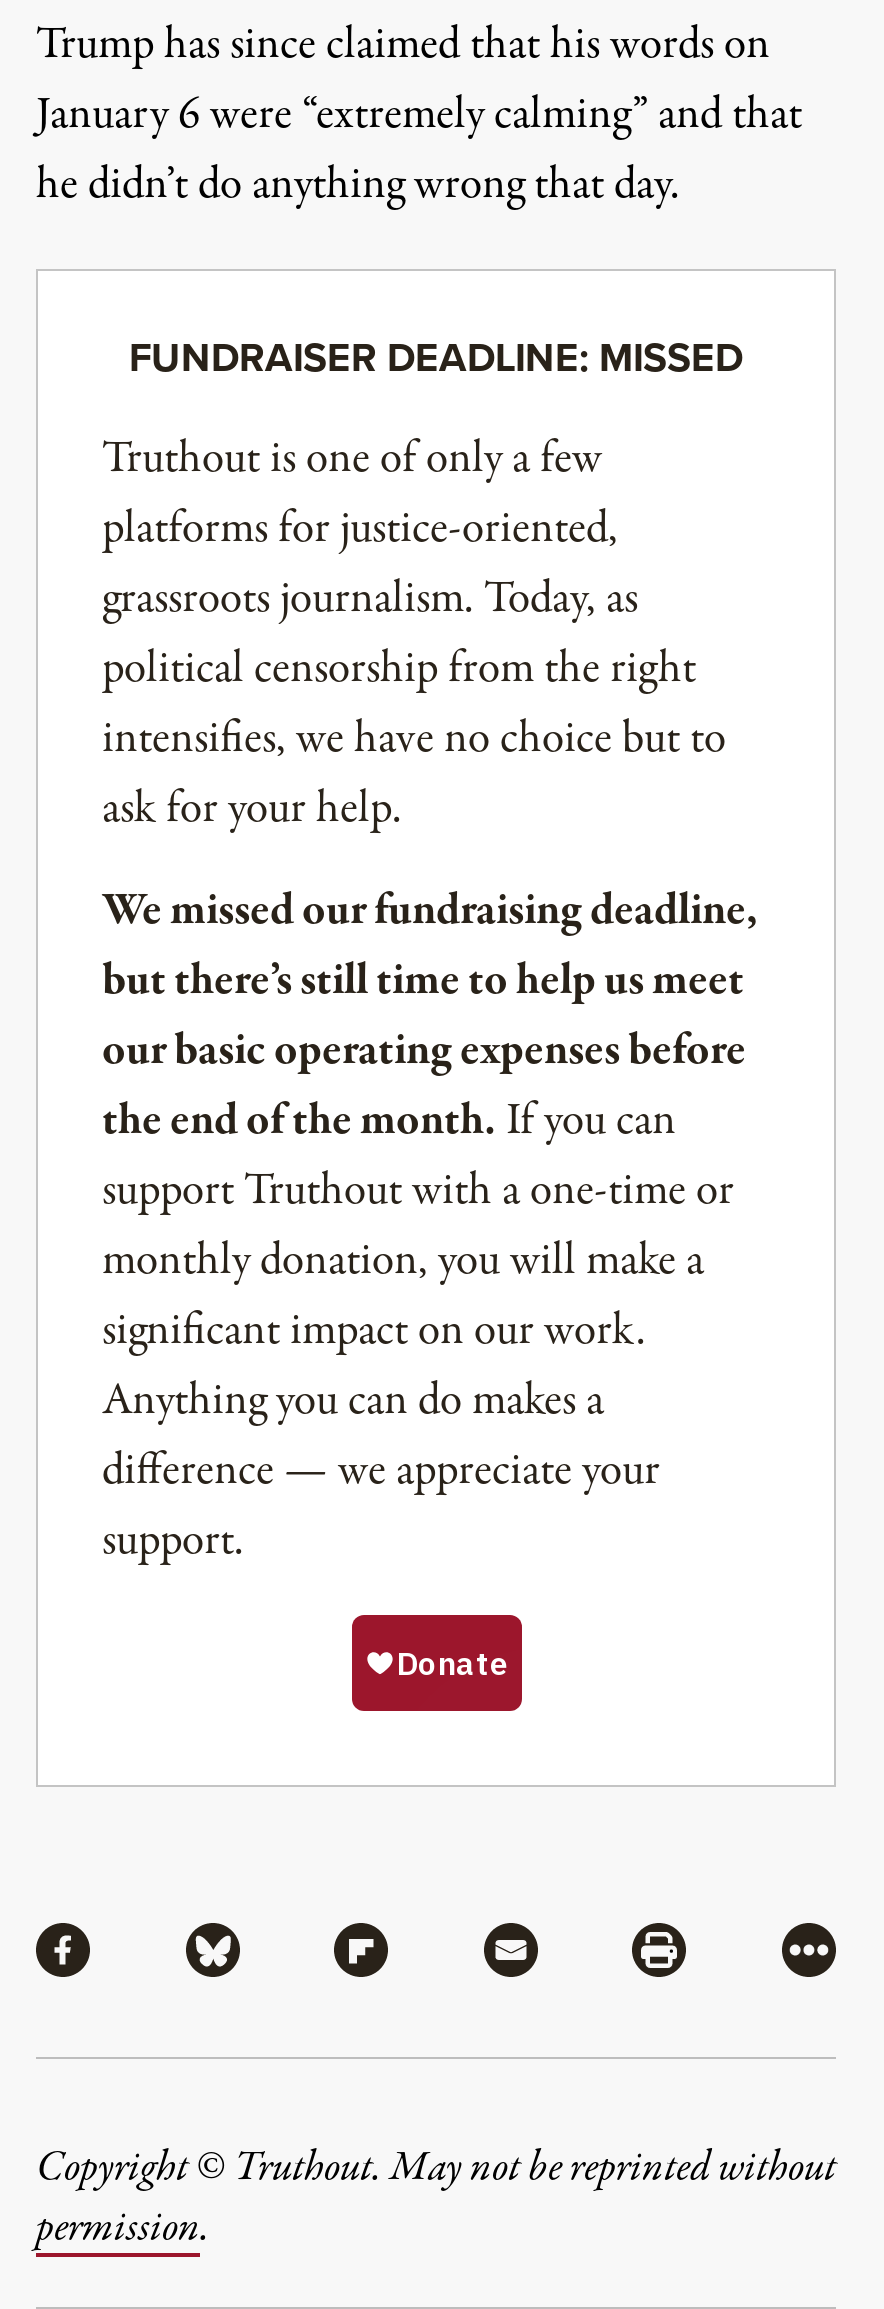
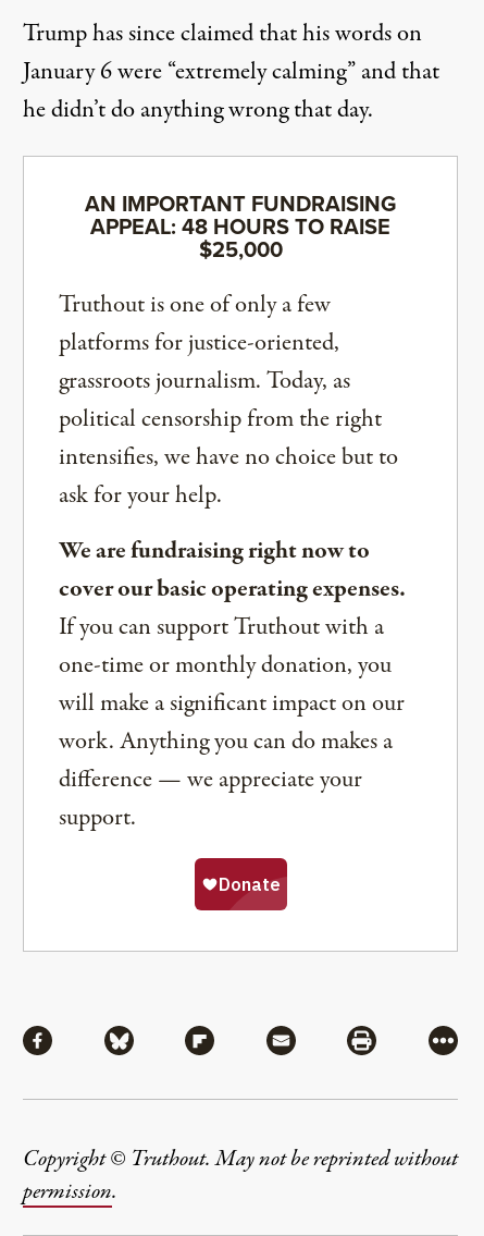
[129,327,743,385] FUNDRAISER DEADLINE: MISSED -> [85,187,396,264] AN IMPORTANT FUNDRAISING | APPEAL: 48 HOURS TO RAISE | $25,000
moved [102,427,726,841] -> [59,287,398,513]: Truthout is one of only a few | platforms for justice-oriented, | grassroots journalism. Today, as | political censorship from the right | intensifies, we have no choice but to | ask for your help.
[102,879,758,1433] We missed our fundraising deadline, | but there’s still time to help us meet | our basic operating expenses before | the end of the month. If you can | support Truthout with a one-time or | monthly donation, you will make a | significant impact on our work. | Anything you can do makes a -> [59,533,406,759] We are fundraising right now to | cover our basic operating expenses. | If you can support Truthout with a | one-time or monthly donation, you | will make a significant impact on our | work. Anything you can do makes a

